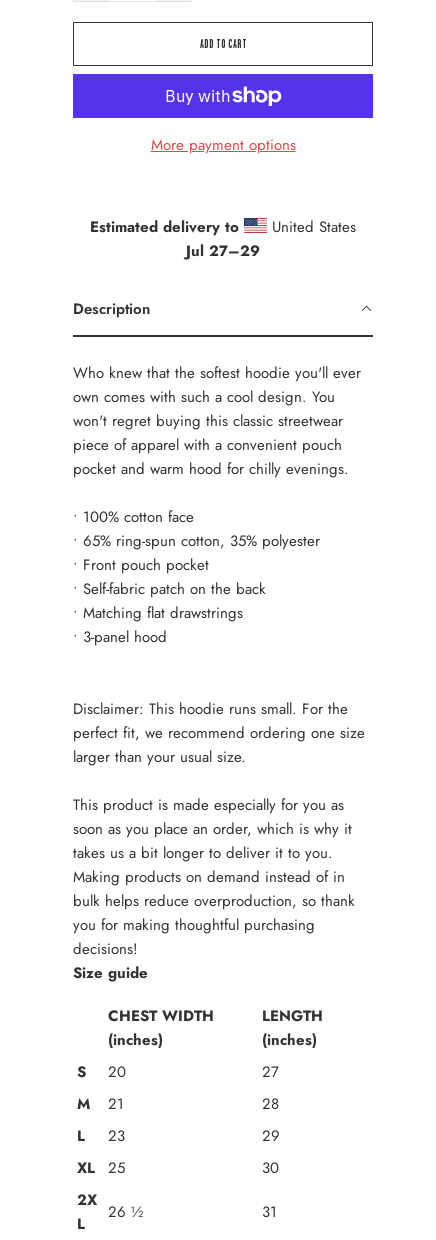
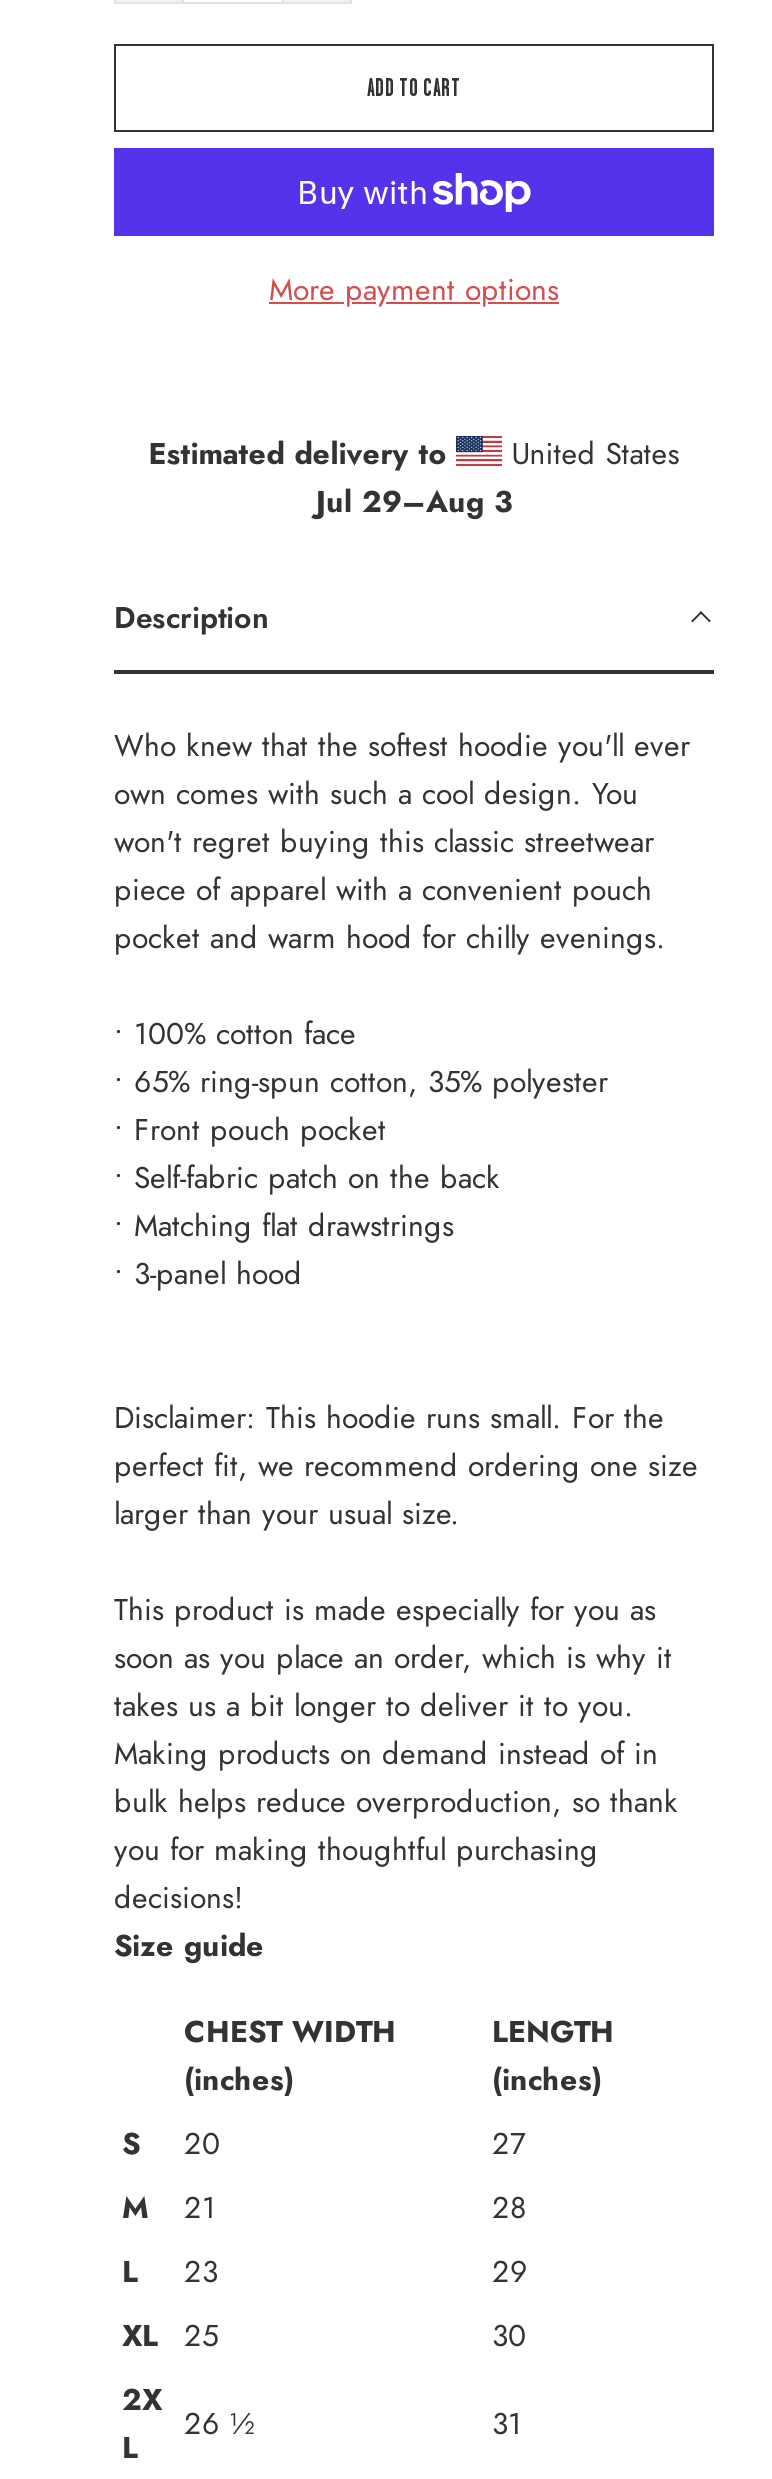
[186,239,260,261] Jul 27–29 -> [316,479,512,523] Jul 29–Aug 3

